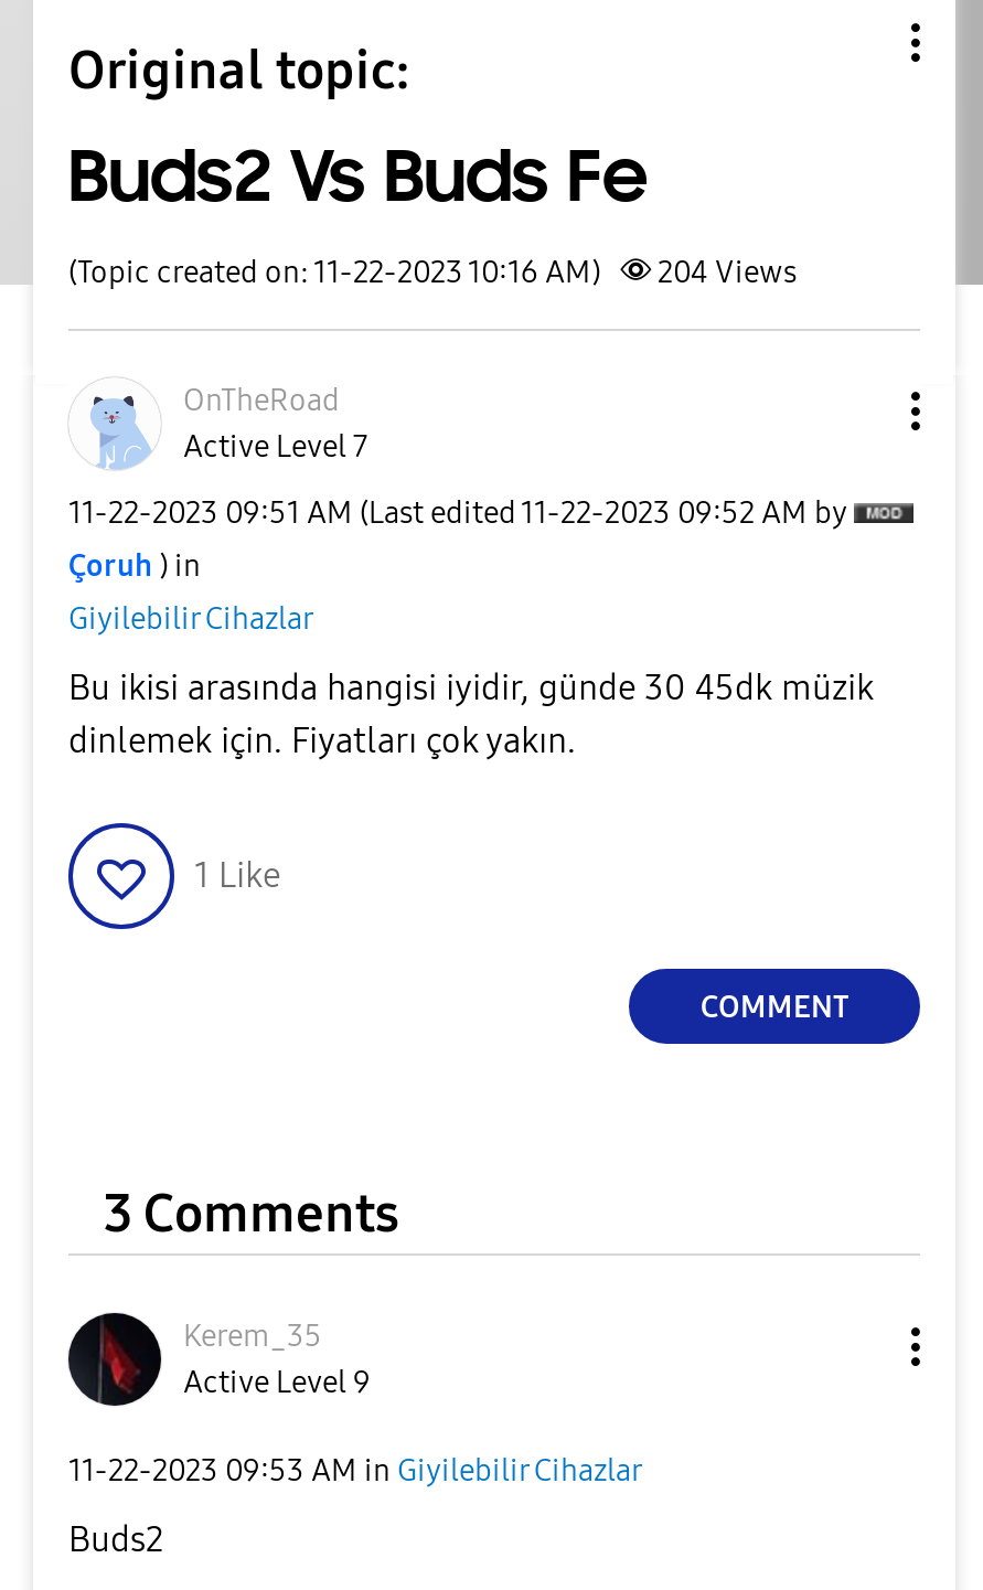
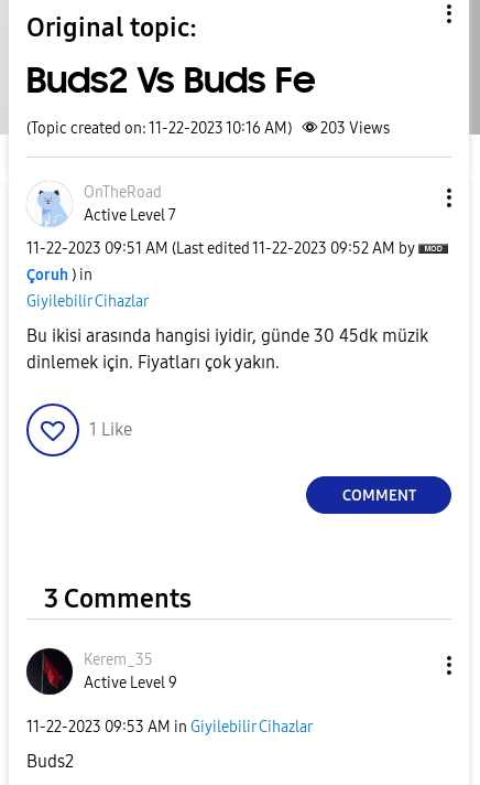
[68,254,797,291] (Topic created on: 11-22-2023 10:16 AM) 204 Views -> [26,119,390,138] (Topic created on: 11-22-2023 10:16 AM) 203 Views

